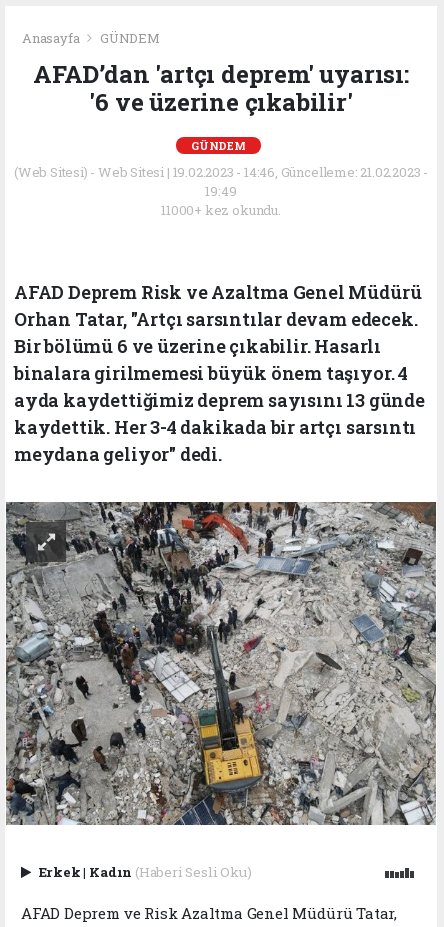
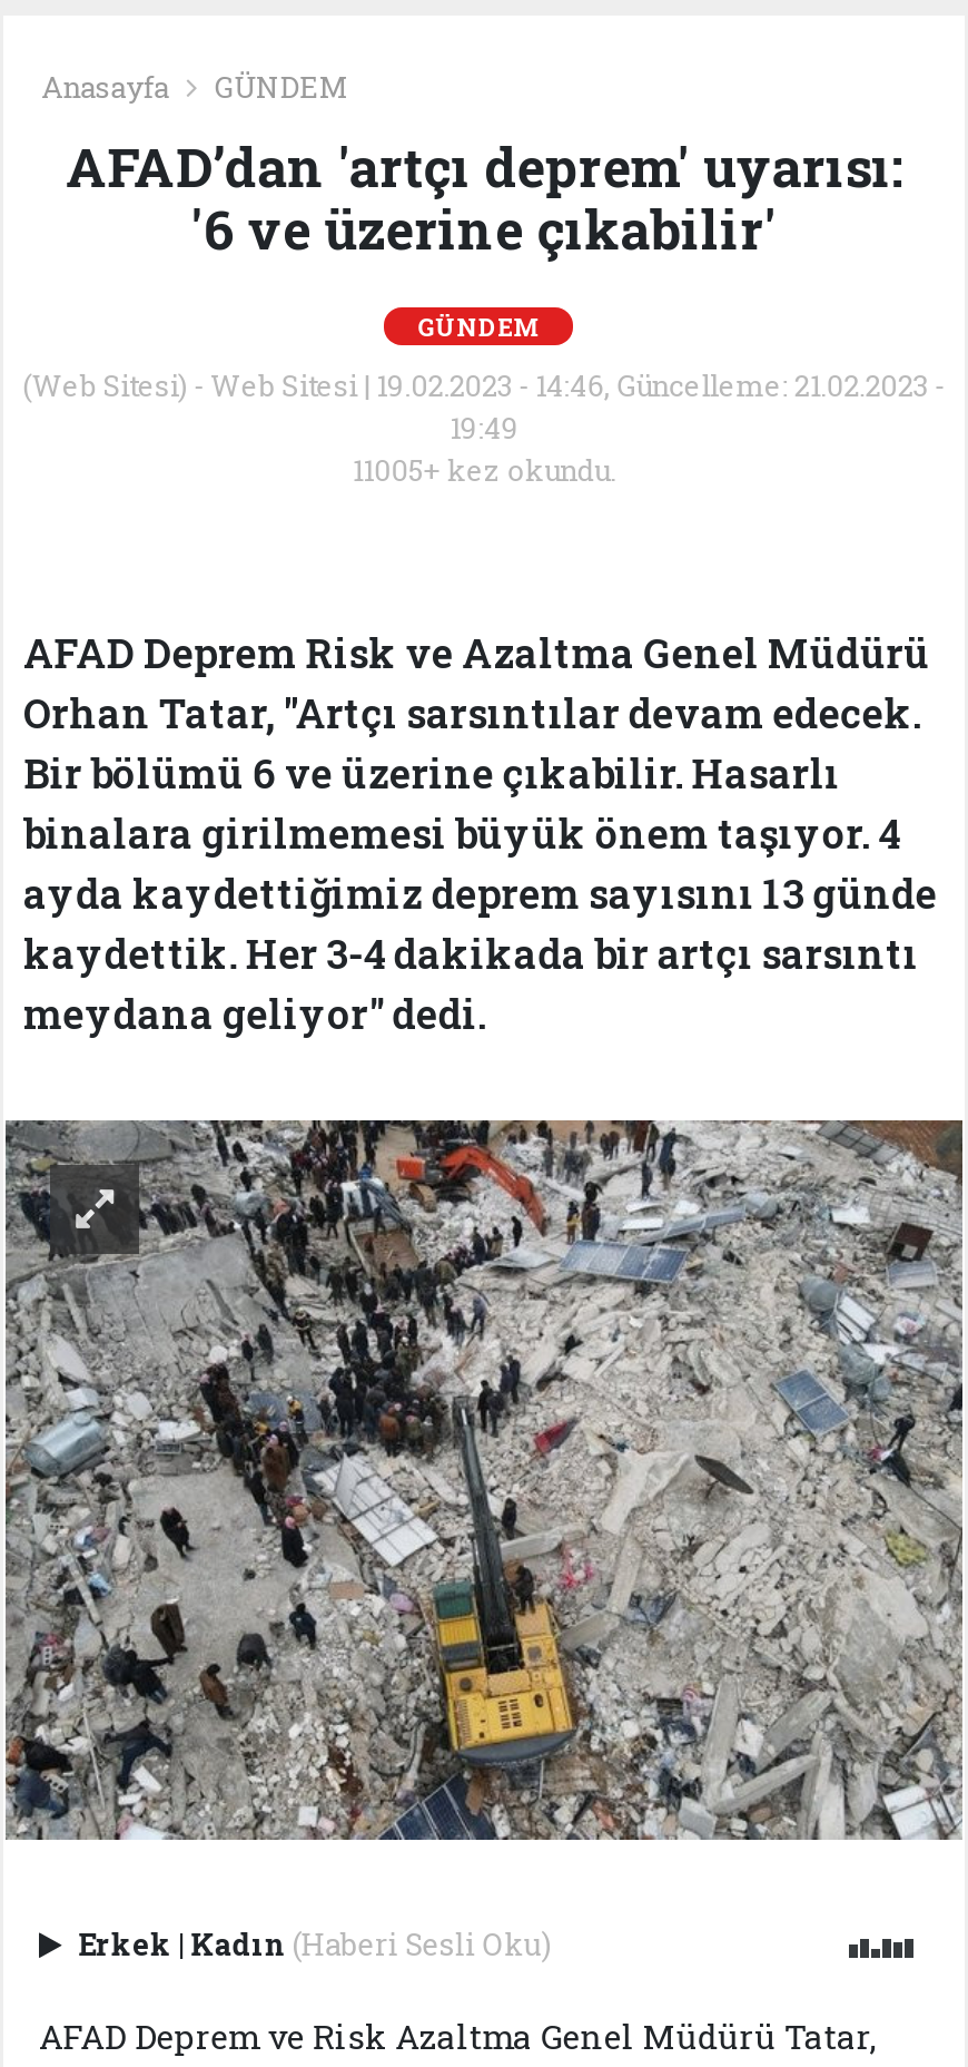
[161,201,281,219] 11000+ kez okundu. -> [352,449,616,489] 11005+ kez okundu.

